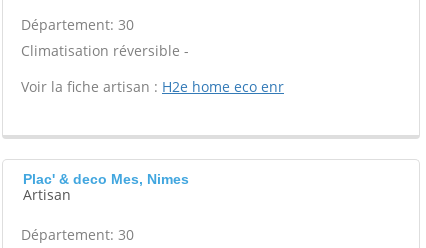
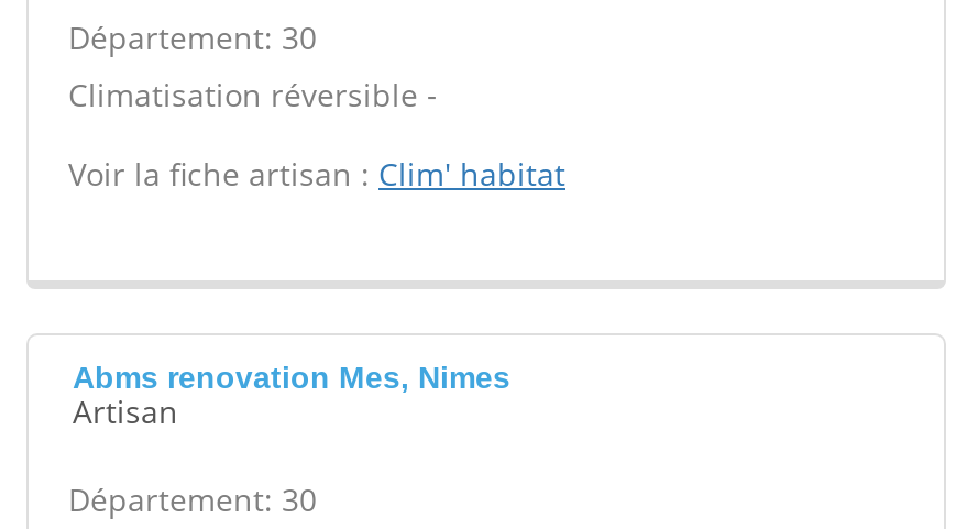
[21,77,284,96] Voir la fiche artisan : H2e home eco enr -> [68,153,565,195] Voir la fiche artisan : Clim' habitat
[23,171,189,187] Plac' & deco Mes, Nimes -> [73,360,510,395] Abms renovation Mes, Nimes

